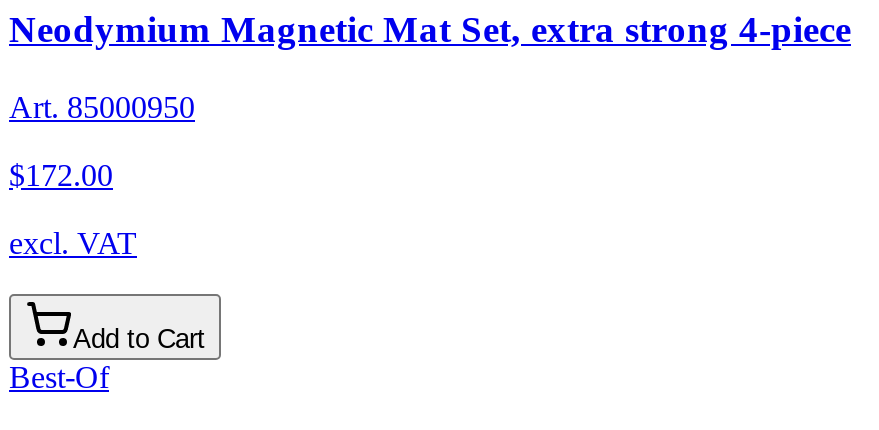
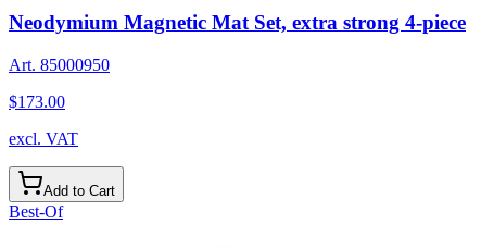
[9,158,113,192] $172.00 -> [9,92,65,111] $173.00

